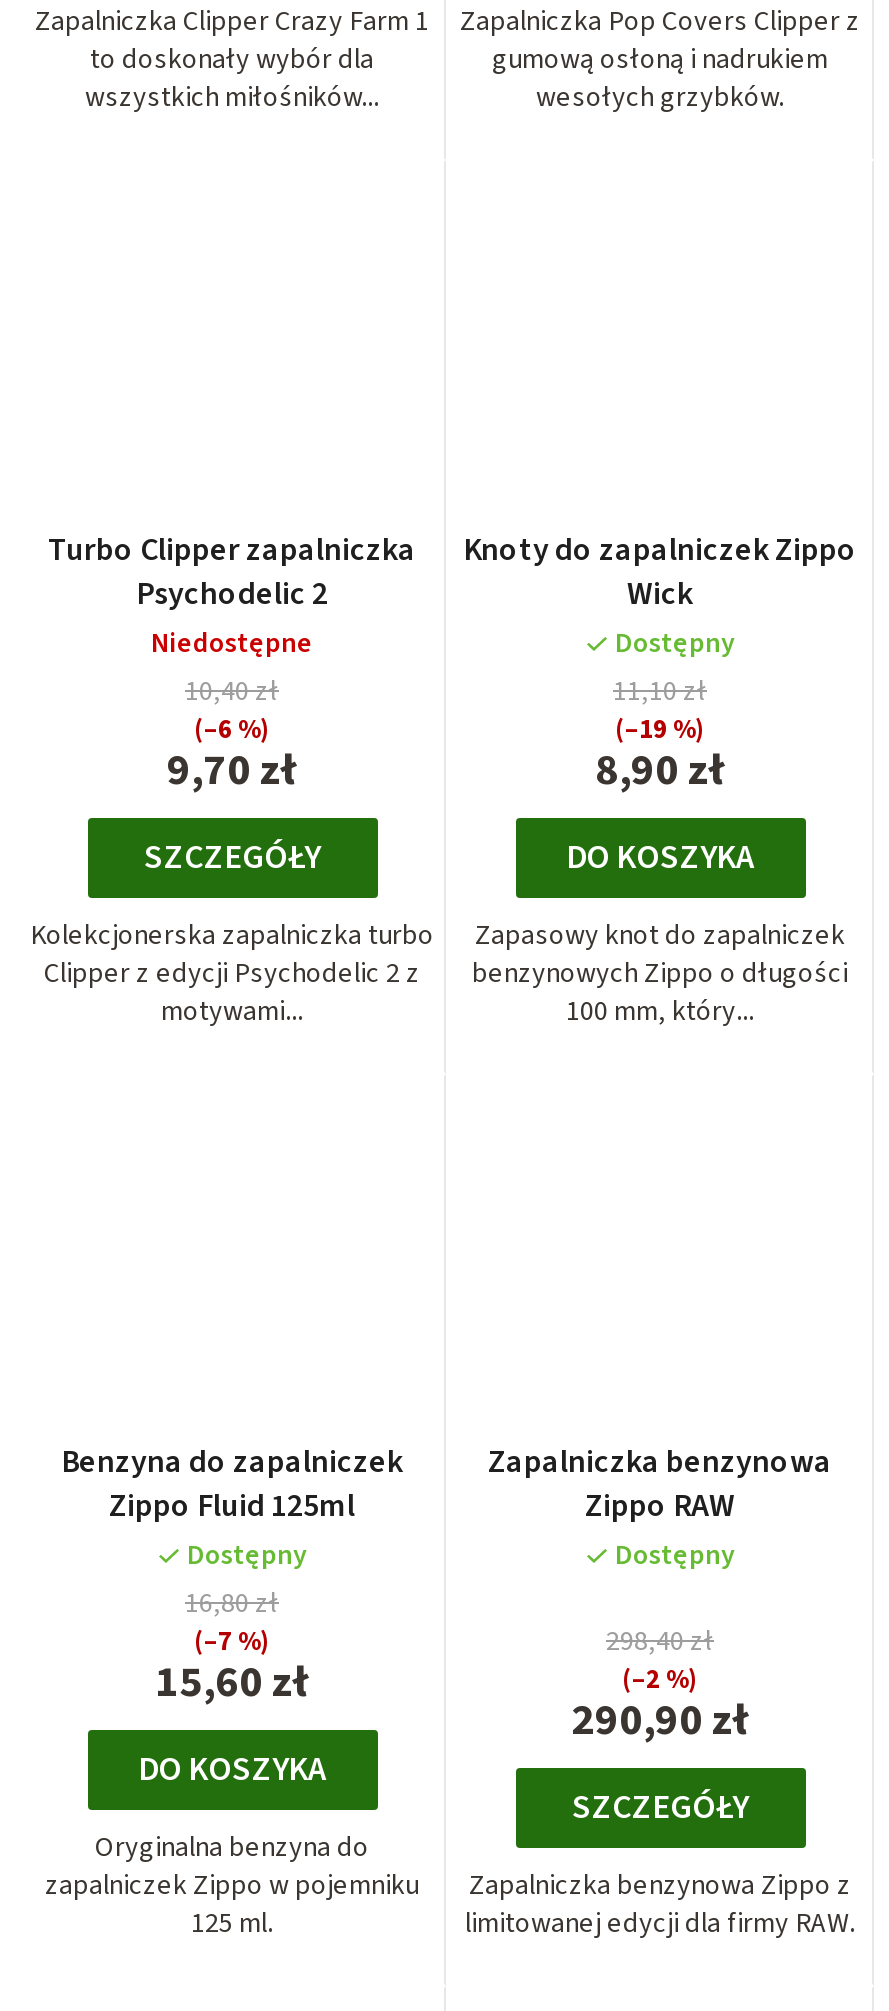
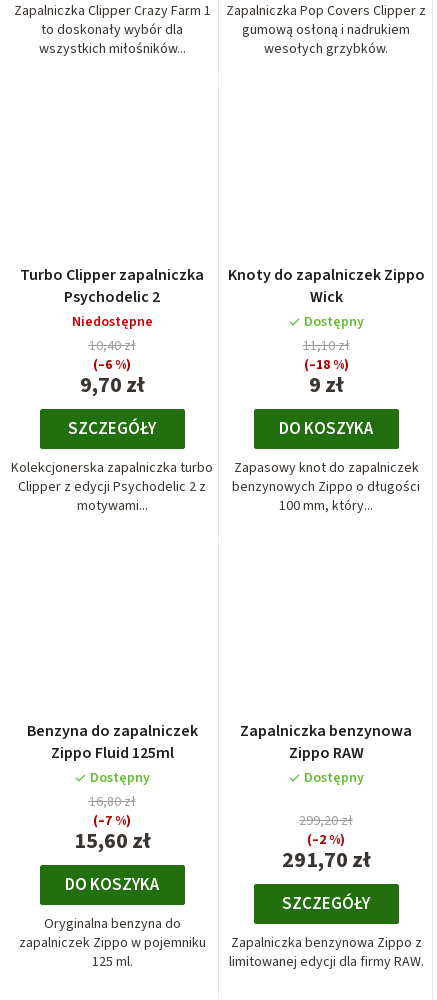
[615,709,705,747] (–19 %) -> [303,354,348,373] (–18 %)
[595,737,725,801] 8,90 zł -> [308,368,343,400] 9 zł
[606,1623,714,1663] 298,40 zł -> [299,811,353,831] 299,20 zł
[571,1689,749,1753] 290,90 zł -> [281,844,370,876] 291,70 zł

